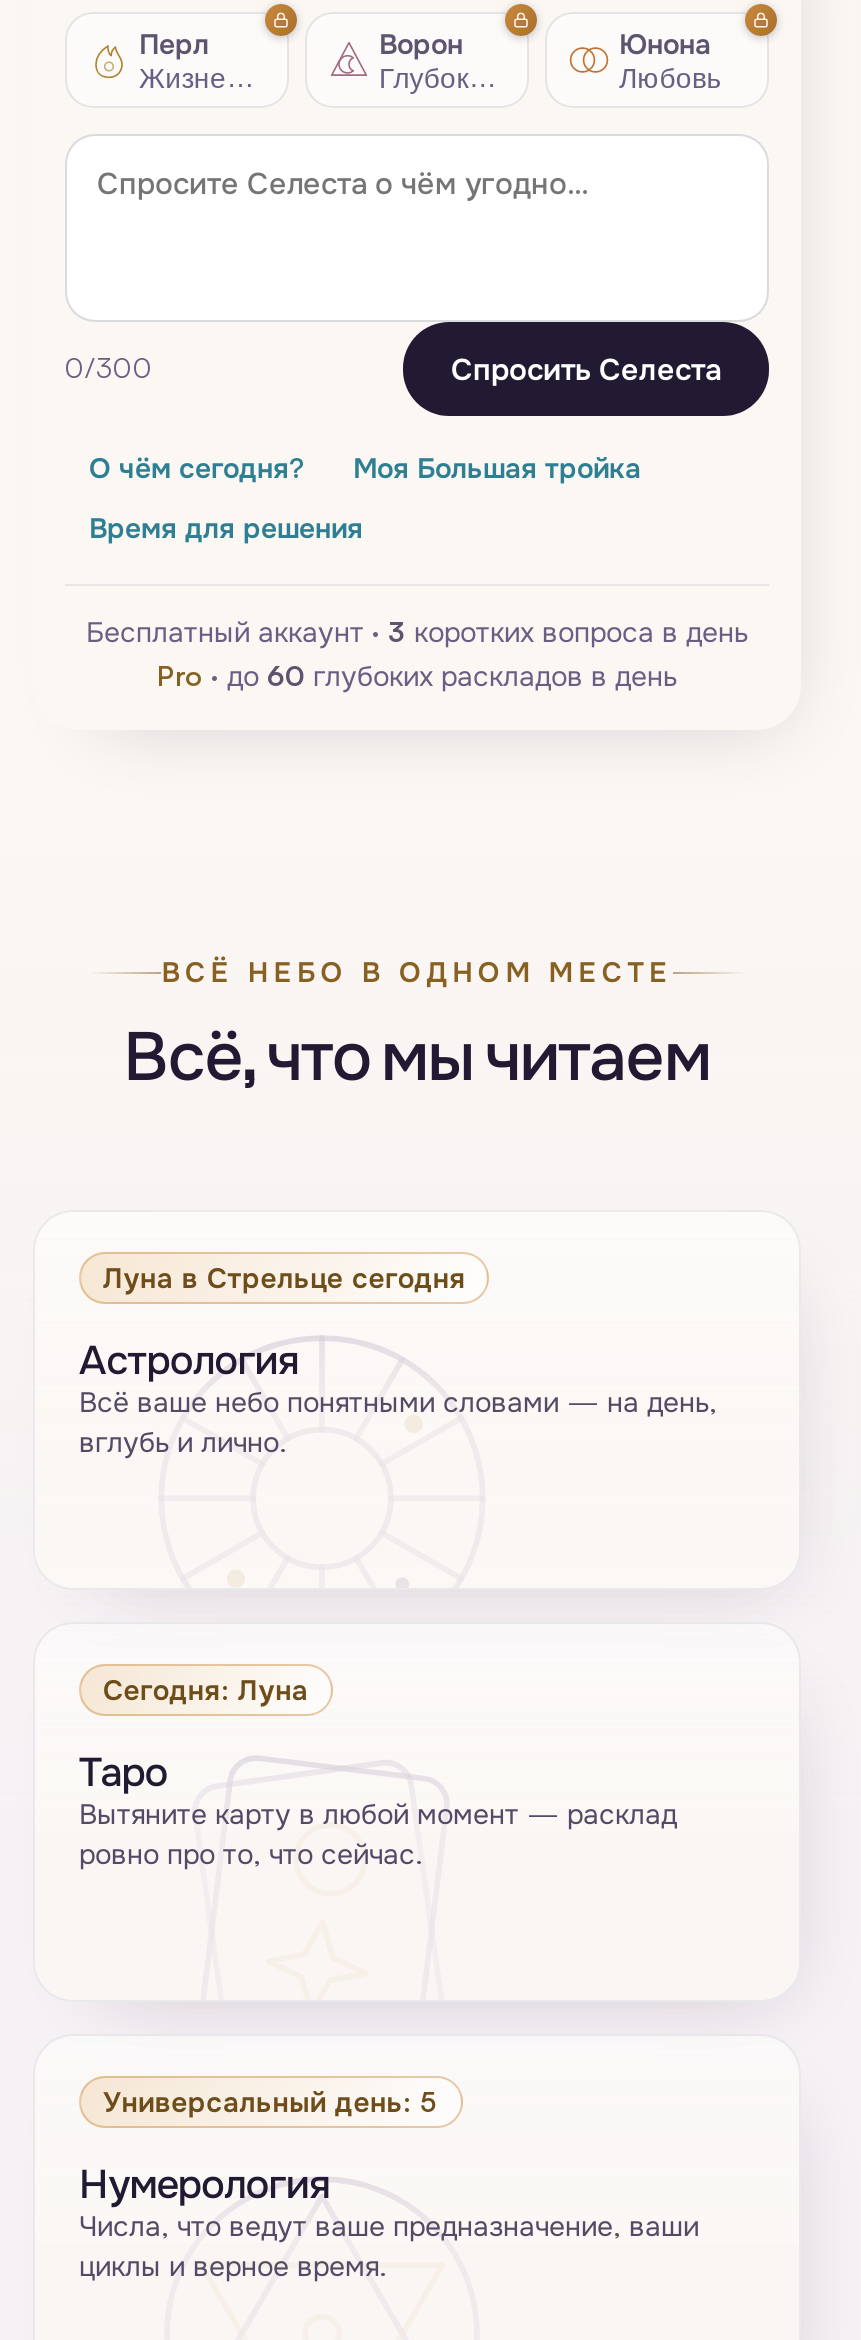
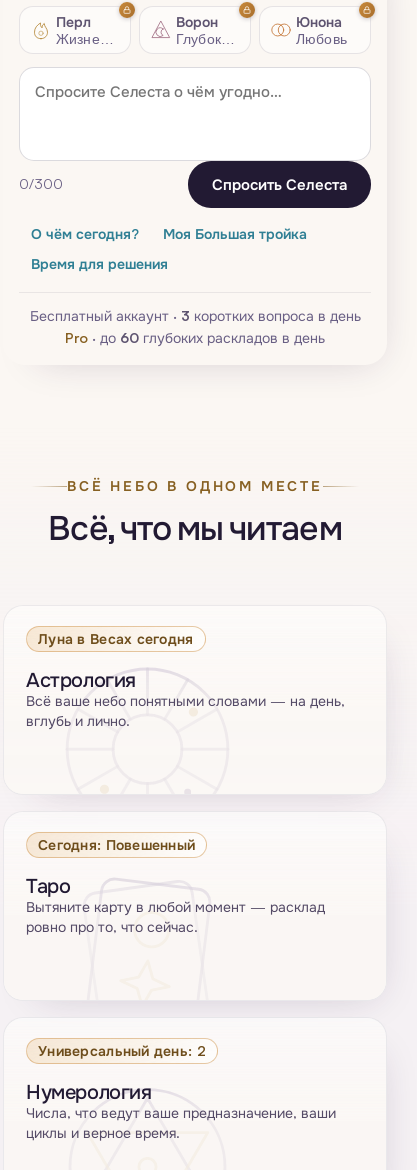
[103,1260,466,1294] Луна в Стрельце сегодня -> [38,630,194,647] Луна в Весах сегодня
[103,1672,308,1706] Сегодня: Луна -> [38,836,195,853] Сегодня: Повешенный
[103,2084,439,2118] Универсальный день: 5 -> [38,1042,206,1059] Универсальный день: 2

